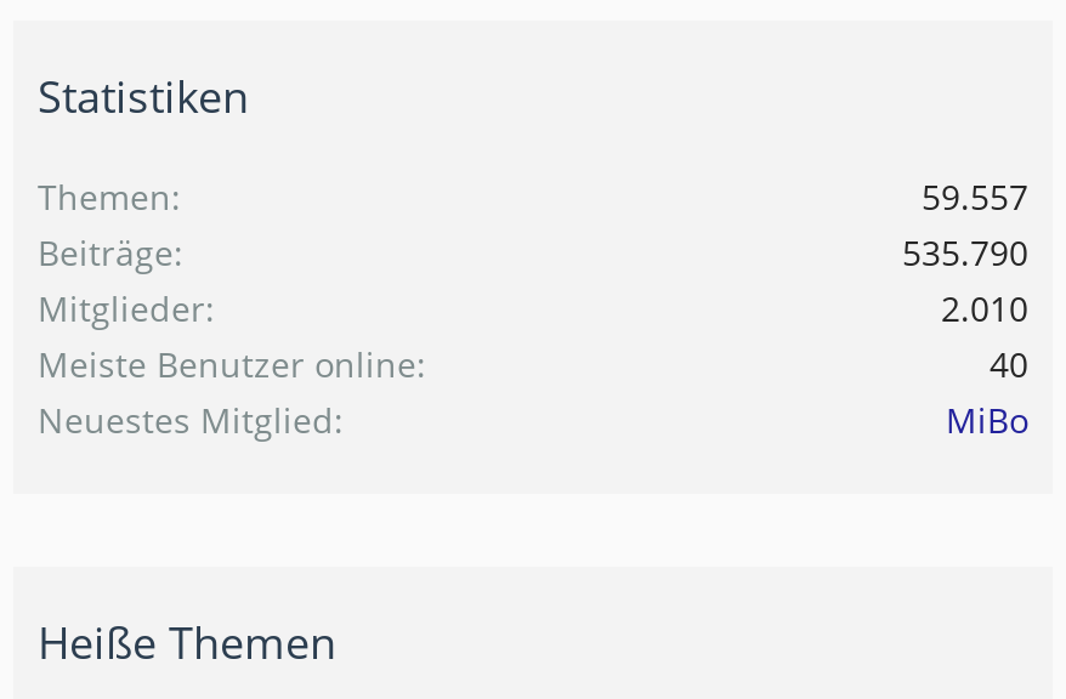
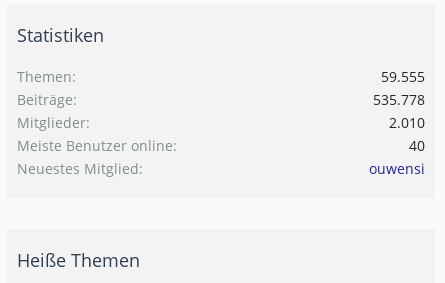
[922,174,1028,220] 59.557 -> [381,67,425,86] 59.555
[902,230,1028,276] 535.790 -> [373,90,425,109] 535.778
[946,397,1028,443] MiBo -> [369,159,425,178] ouwensi

